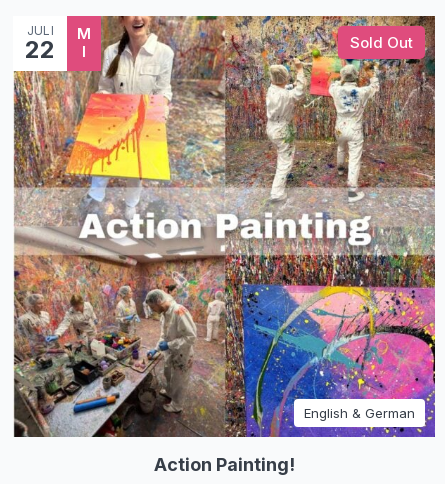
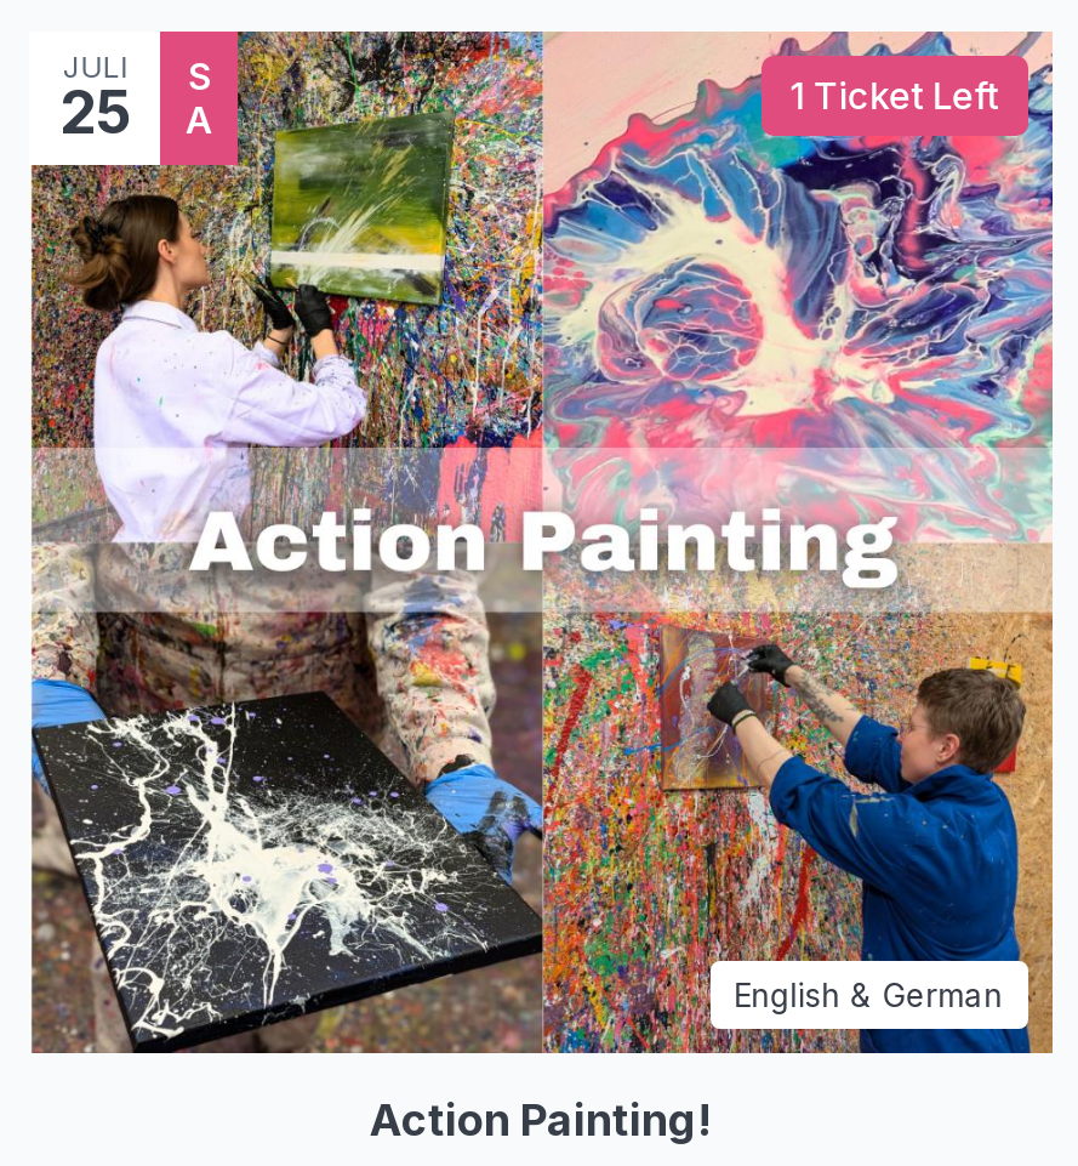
[13,15,436,438] [image] | Sold Out -> [29,30,1055,1054] [image] | 1 Ticket Left
[77,24,91,61] M | I -> [185,52,214,142] S | A
[25,34,55,63] 22 -> [59,78,132,148] 25

